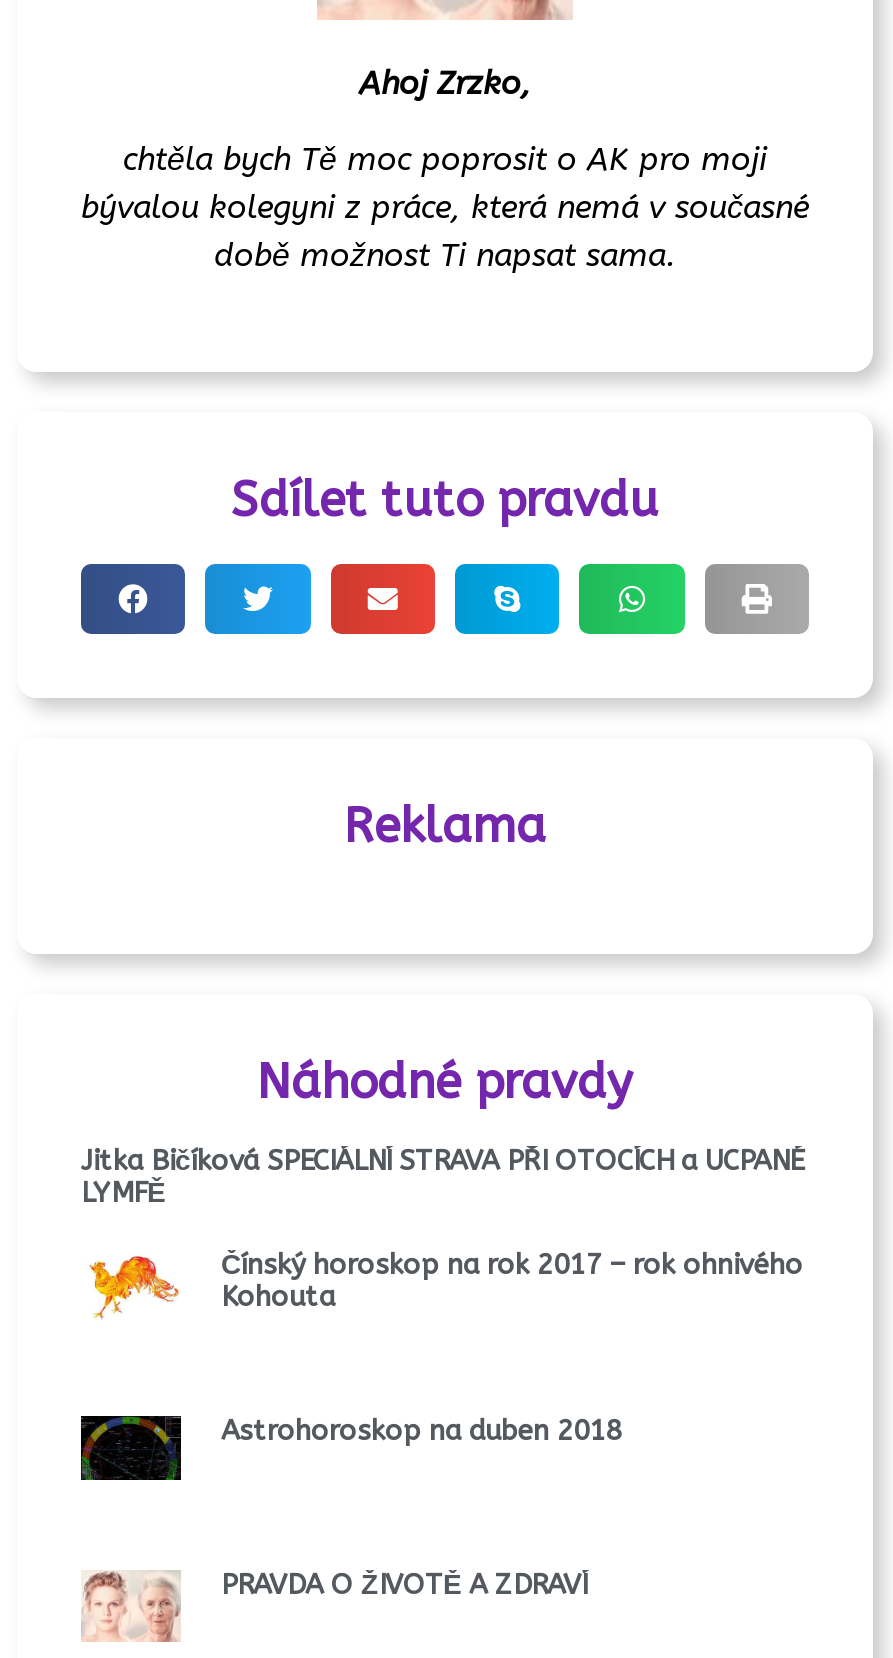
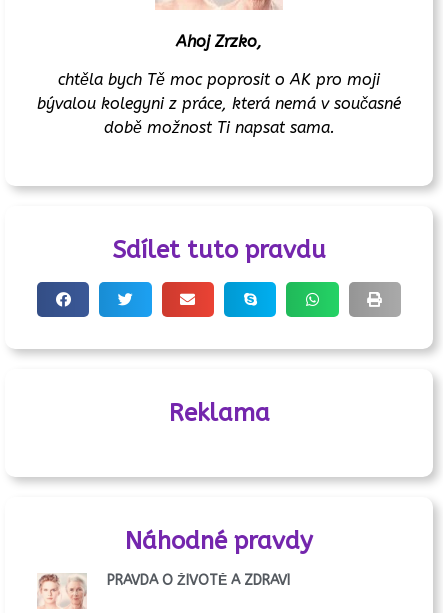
[81,1145,803,1320] [image] | Jitka Bičíková SPECIÁLNÍ STRAVA PŘI OTOCÍCH a UCPANÉ | LYMFĚ | Čínský horoskop na rok 2017 – rok ohnivého | Kohouta -> none
[79,1414,621,1484] [image] | Astrohoroskop na duben 2018 -> none

